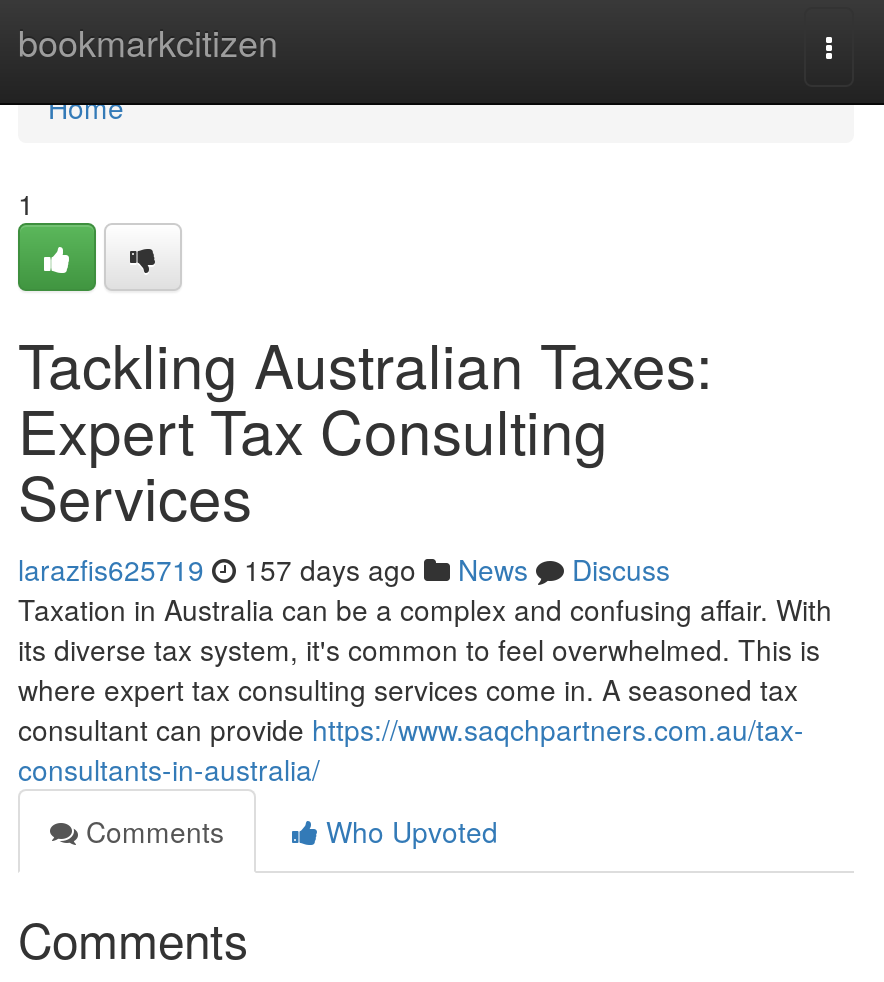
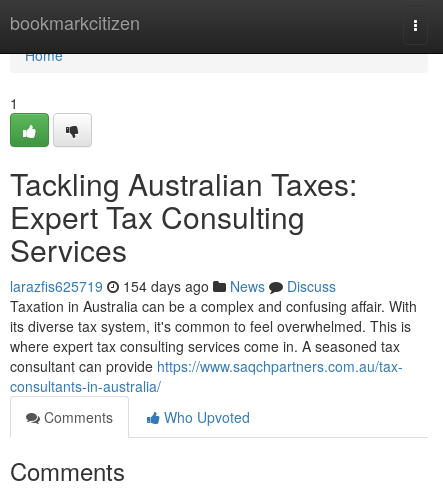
[18,549,670,589] larazfis625719 157 days ago News Discuss -> [10,276,336,296] larazfis625719 154 days ago News Discuss

